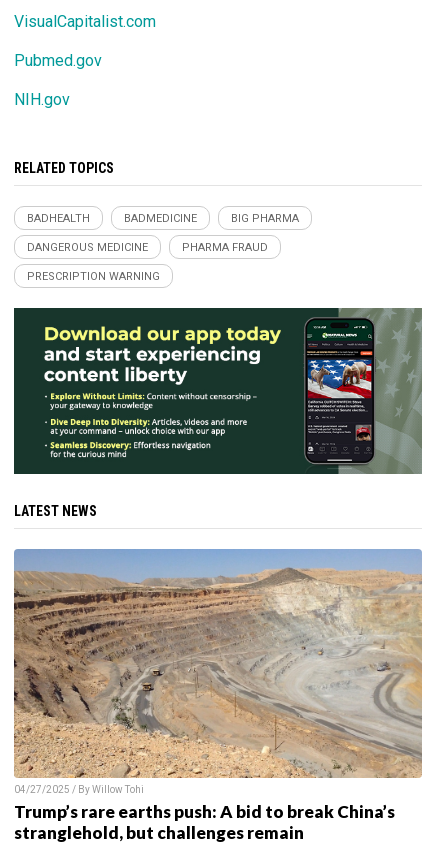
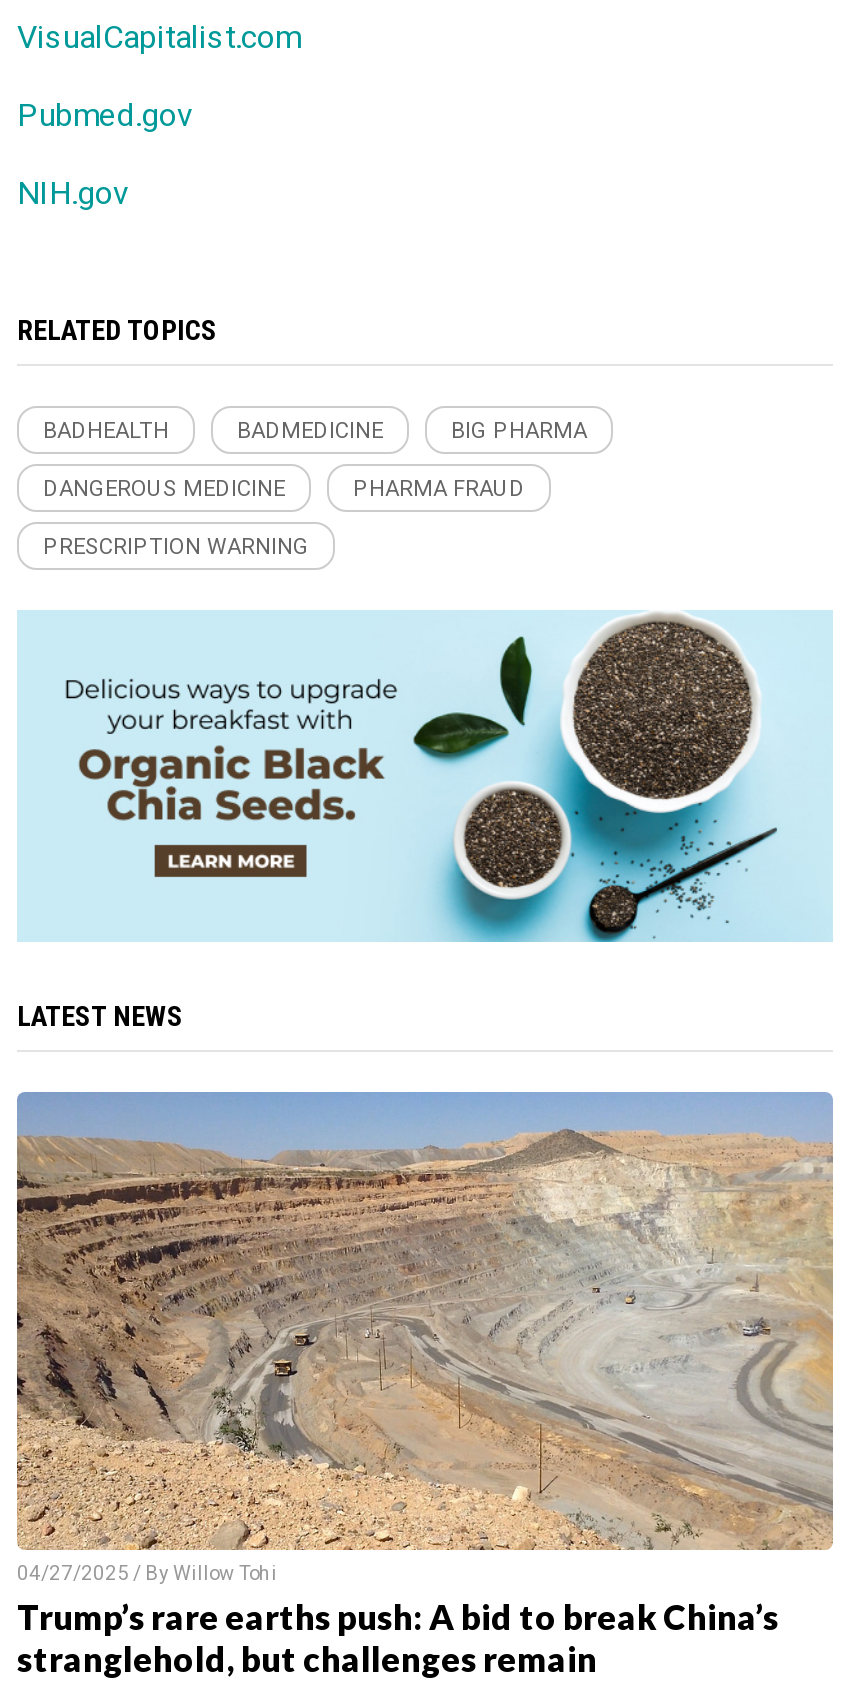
[13,307,423,475] [image] -> [17,610,833,944] [image]

